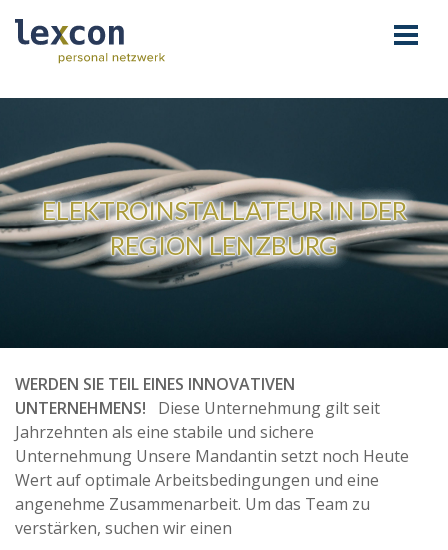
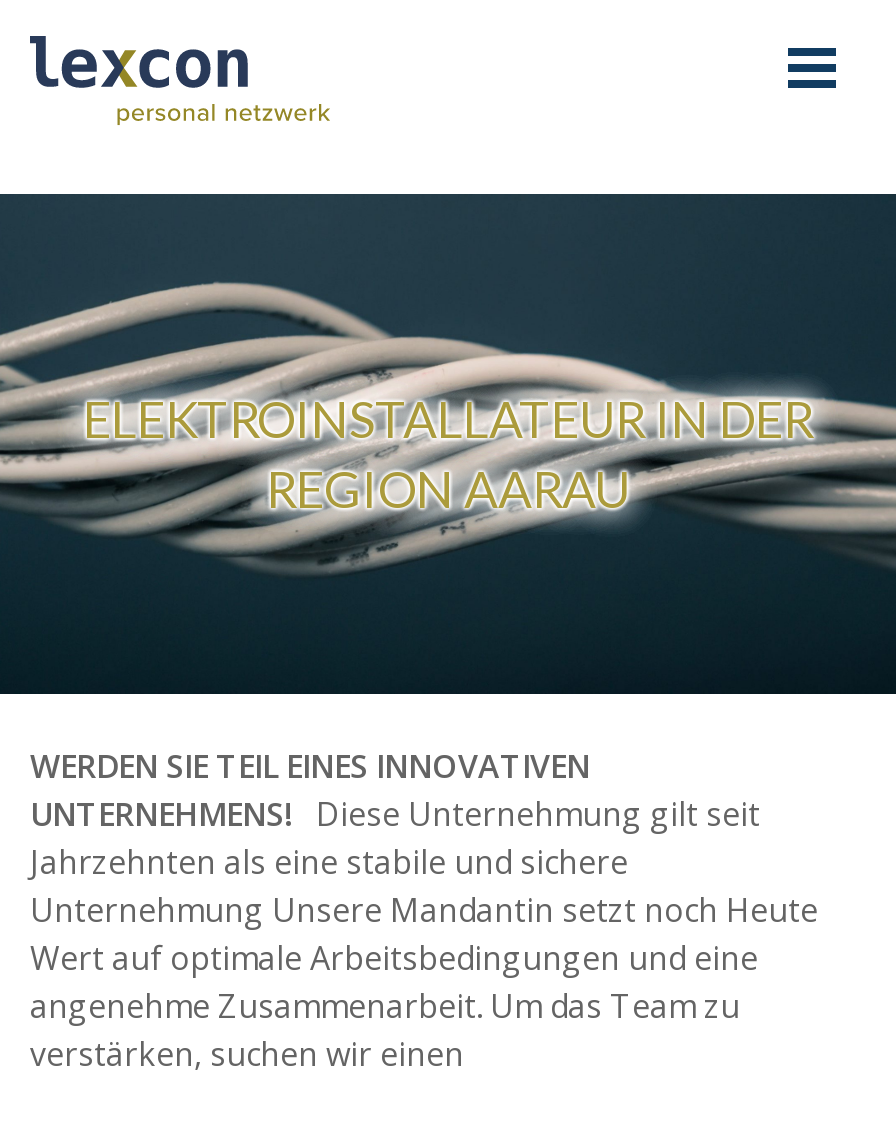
[110,230,338,260] REGION LENZBURG -> [266,459,630,519] REGION AARAU

